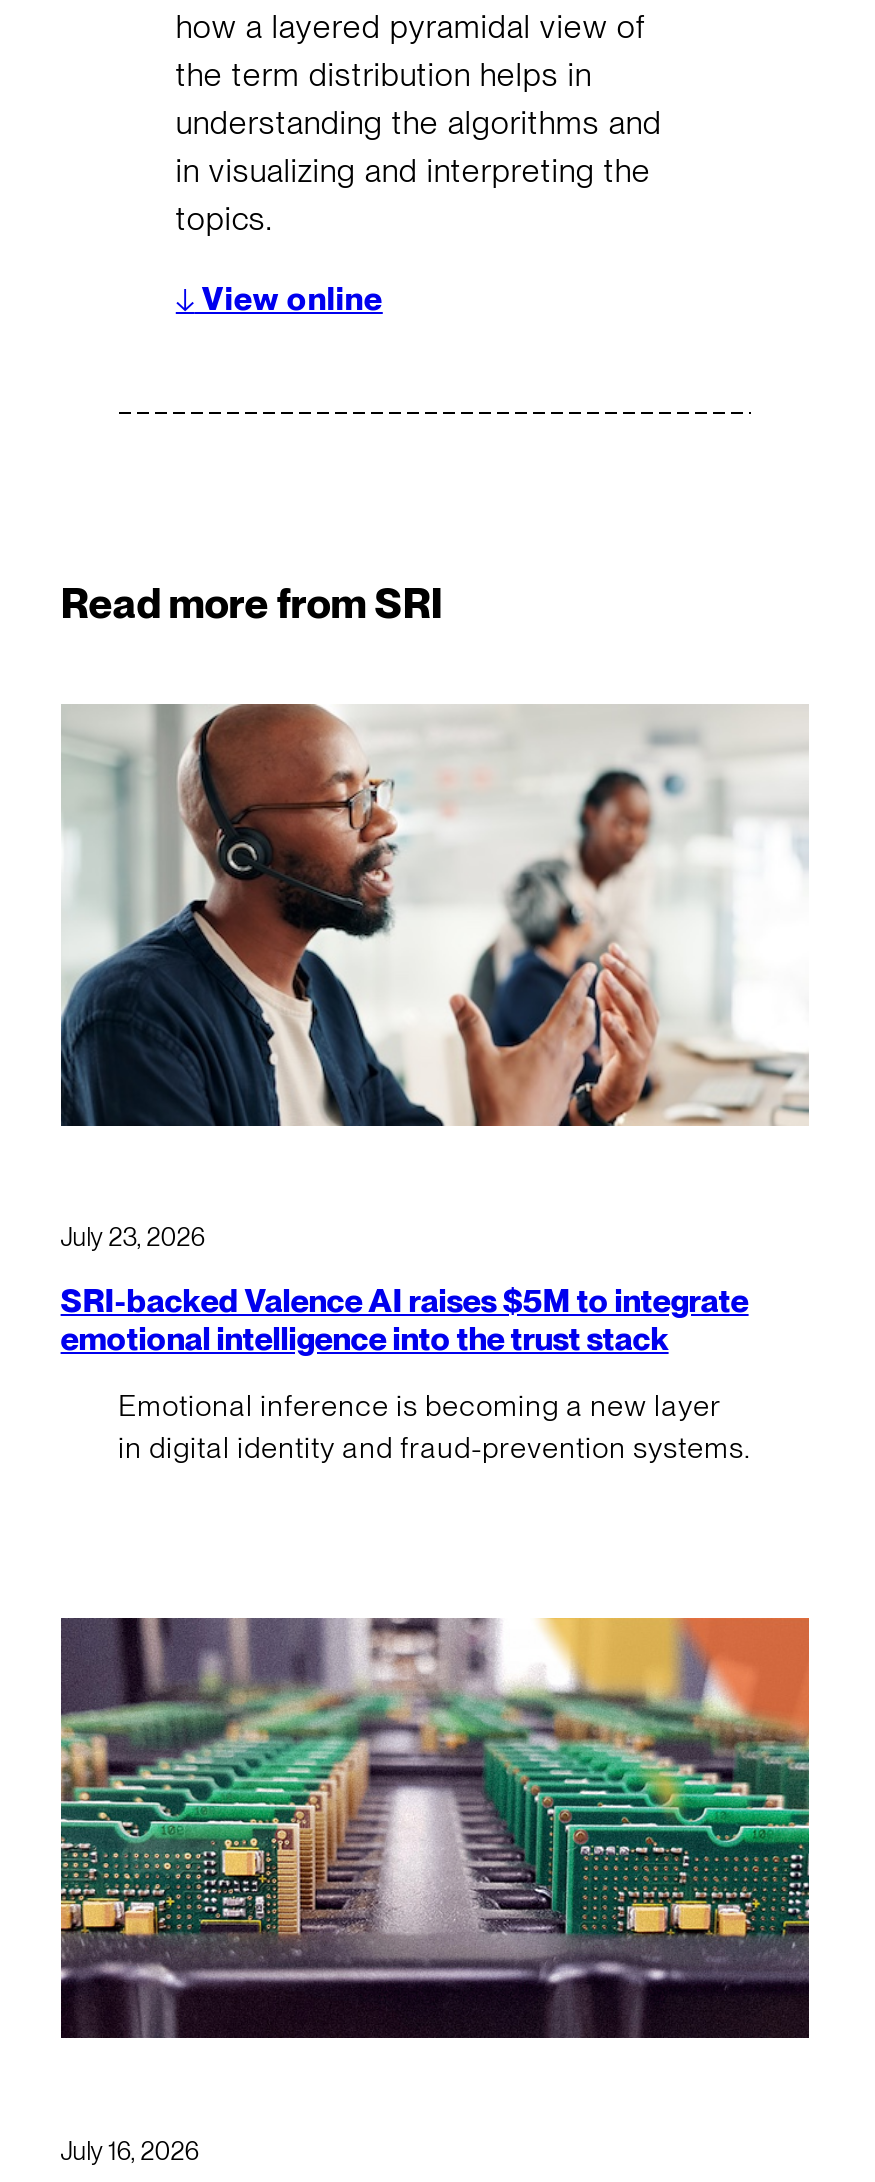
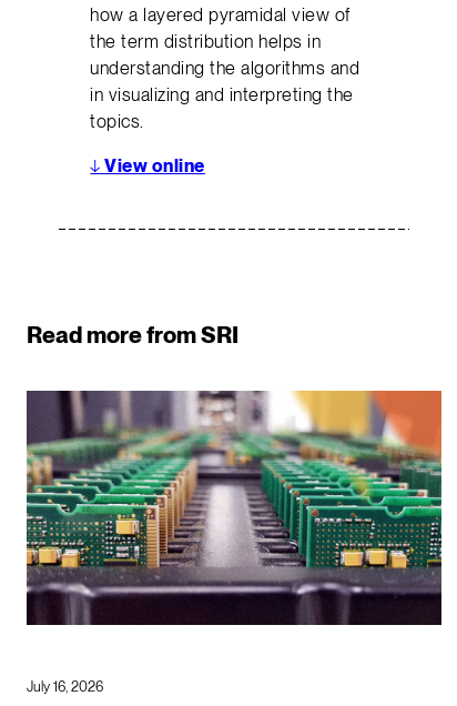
[61,704,809,1128] [image] -> none
[61,1222,751,1465] July 23, 2026 | SRI-backed Valence AI raises $5M to integrate | emotional intelligence into the trust stack | Emotional inference is becoming a new layer | in digital identity and fraud-prevention systems. -> none

